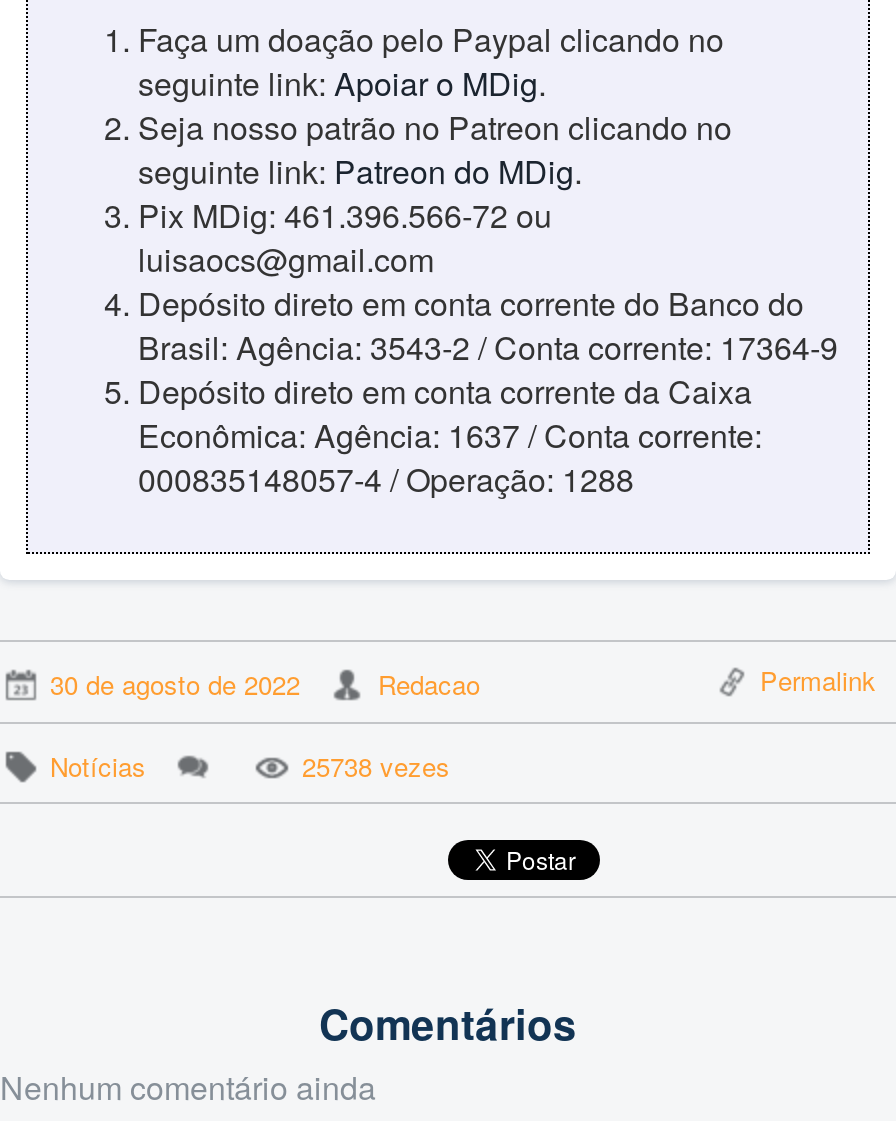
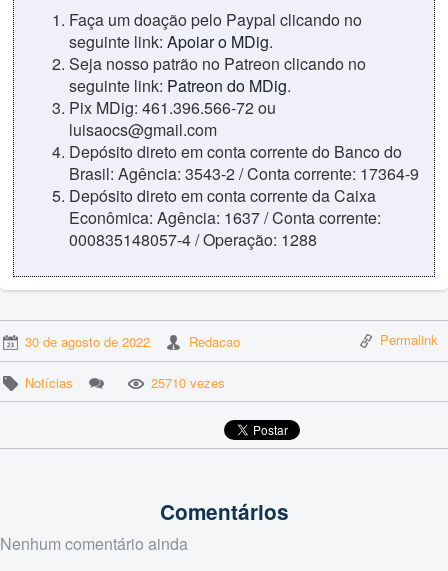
[302,746,450,784] 25738 vezes -> [151,373,225,392] 25710 vezes

